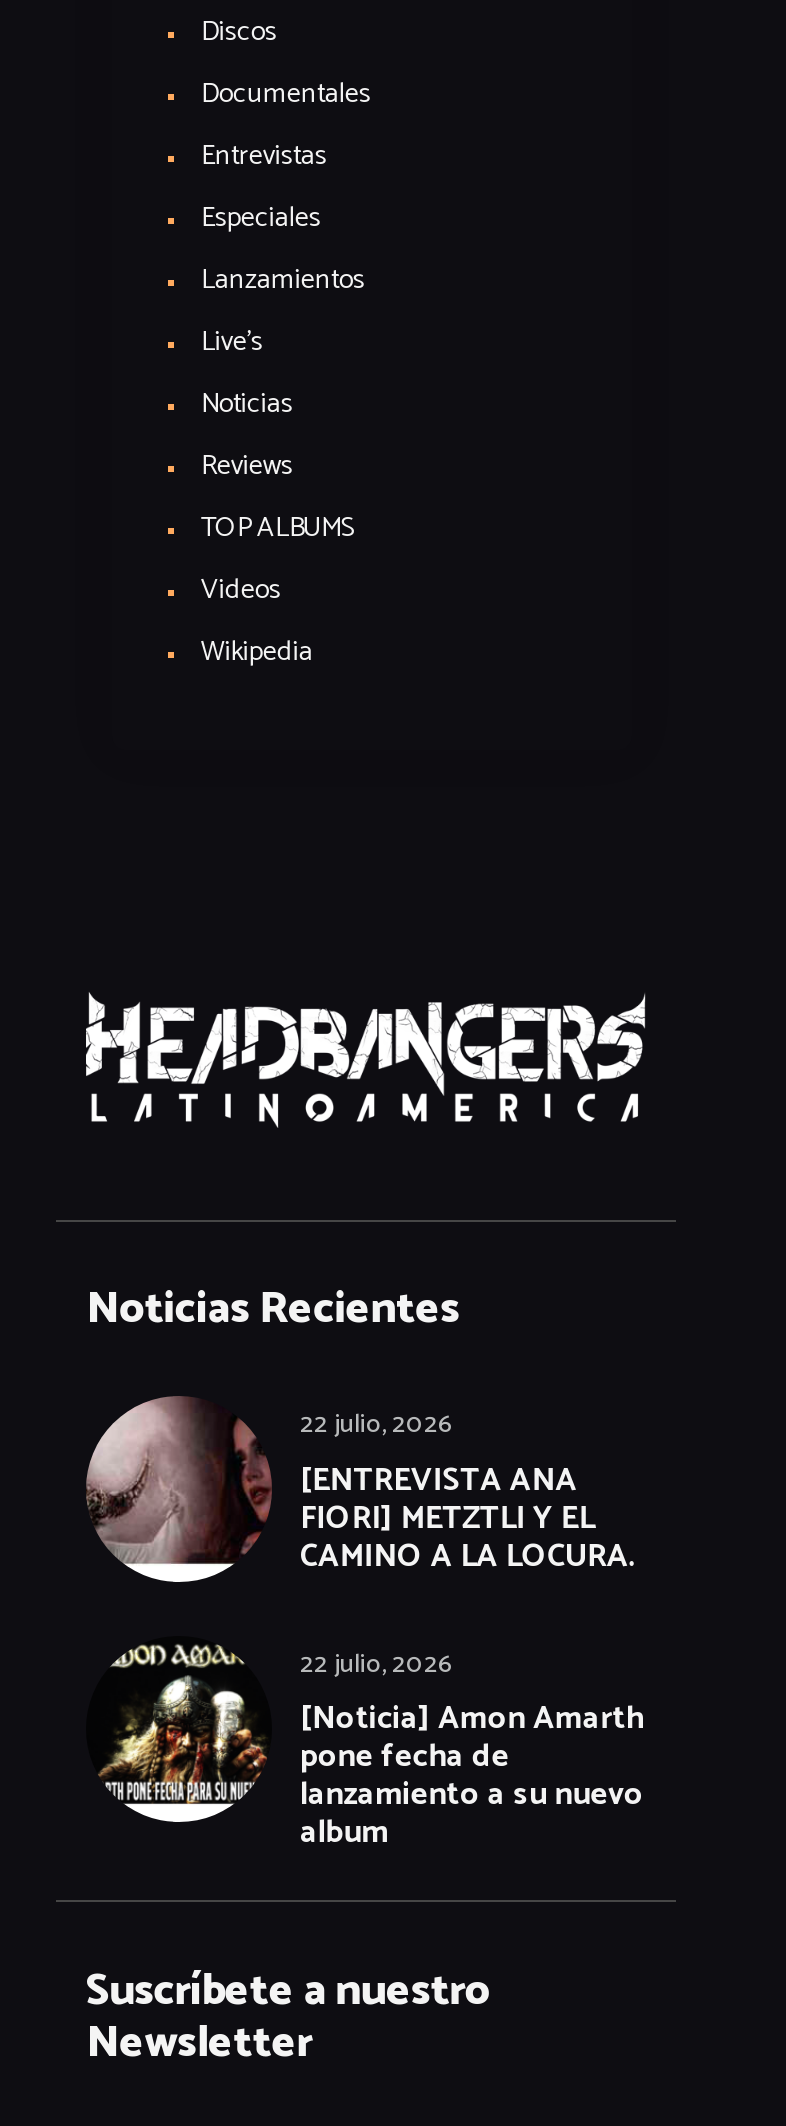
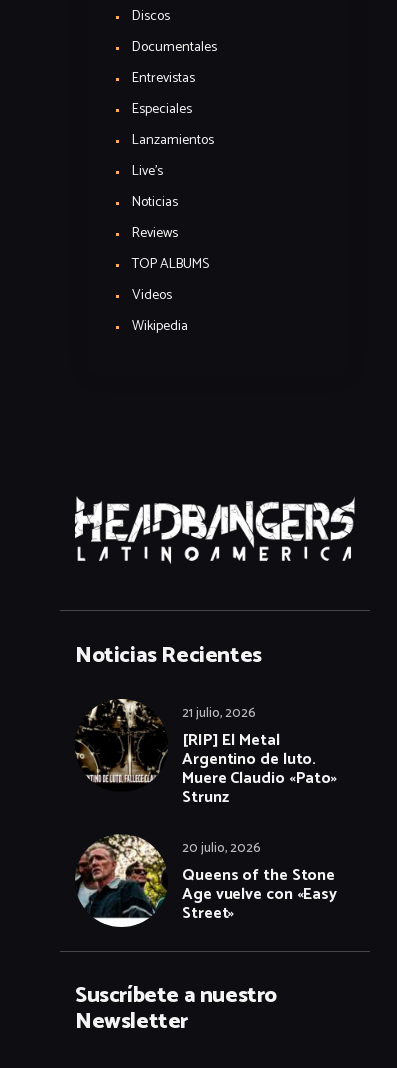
[84,1396,636,1585] [image] | 22 julio, 2026 | [ENTREVISTA ANA | FIORI] METZTLI Y EL | CAMINO A LA LOCURA. -> [75,699,337,811] [image] | 21 julio, 2026 | [RIP] El Metal | Argentino de luto. | Muere Claudio «Pato» | Strunz
[86,1644,644,1861] [image] | 22 julio, 2026 | [Noticia] Amon Amarth | pone fecha de | lanzamiento a su nuevo | album -> [74,823,337,928] [image] | 20 julio, 2026 | Queens of the Stone | Age vuelve con «Easy | Street»

